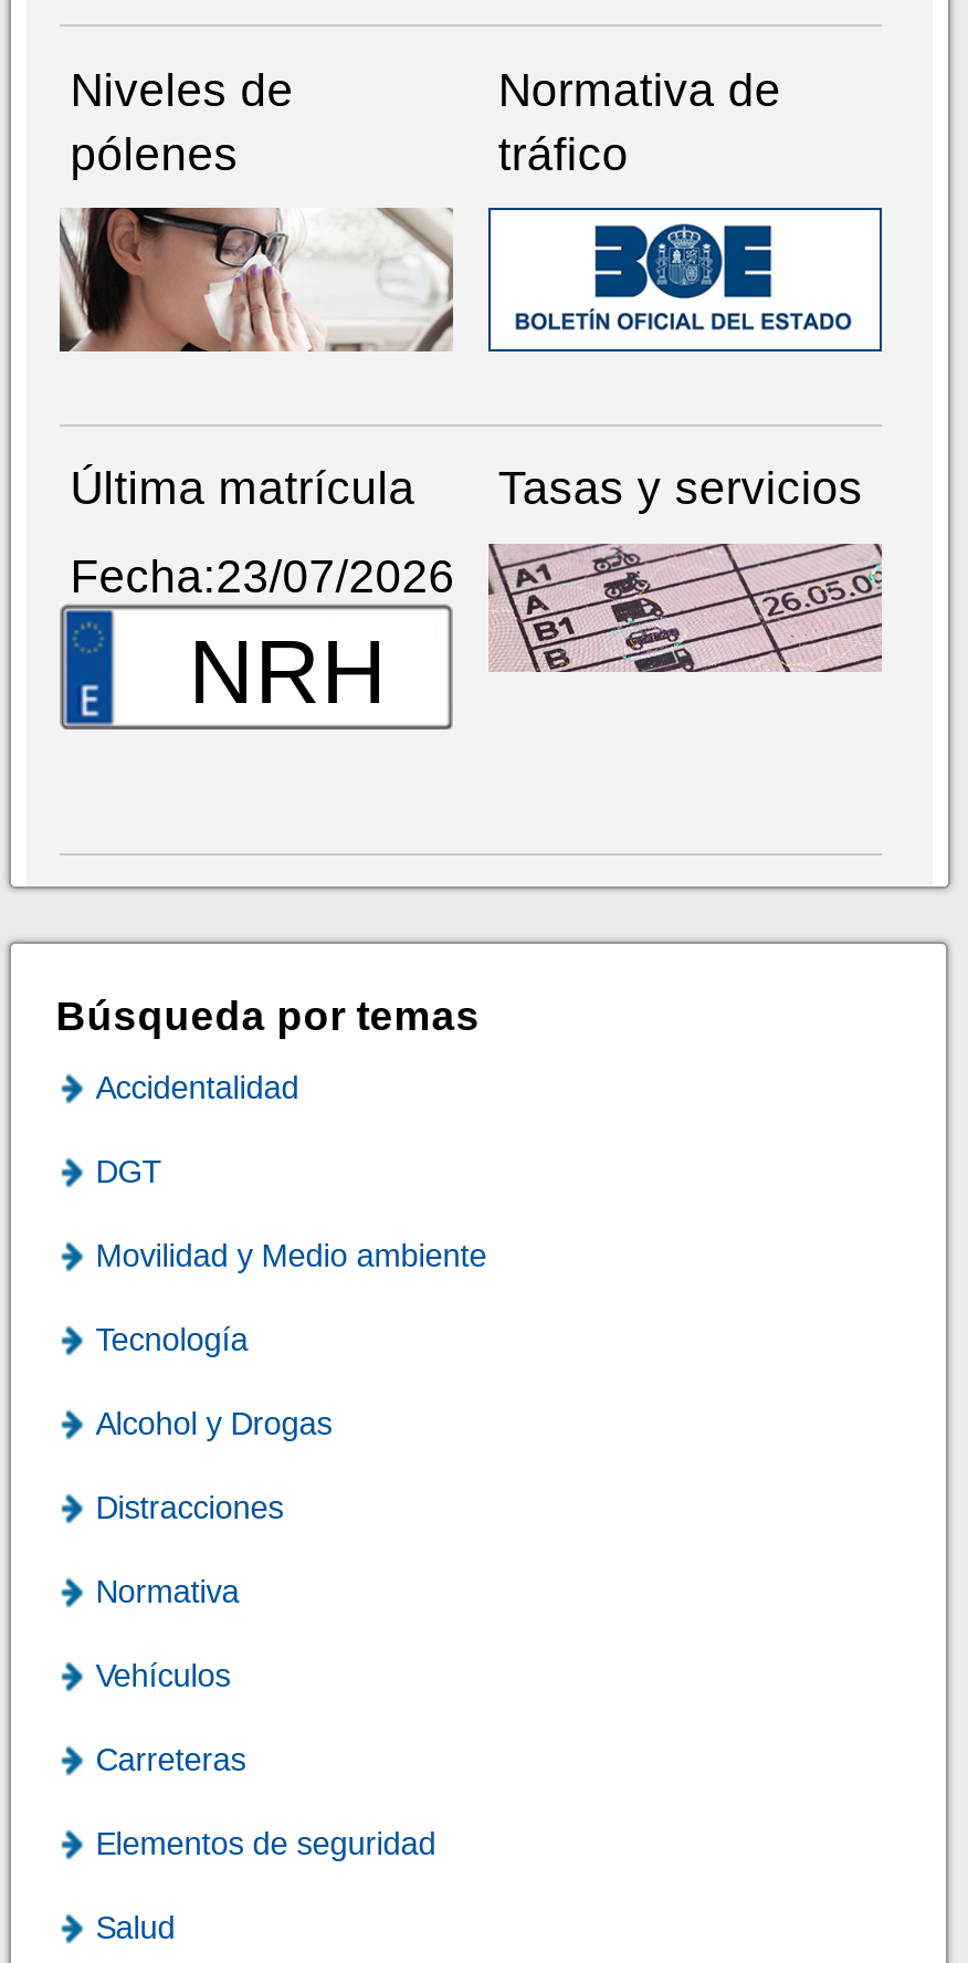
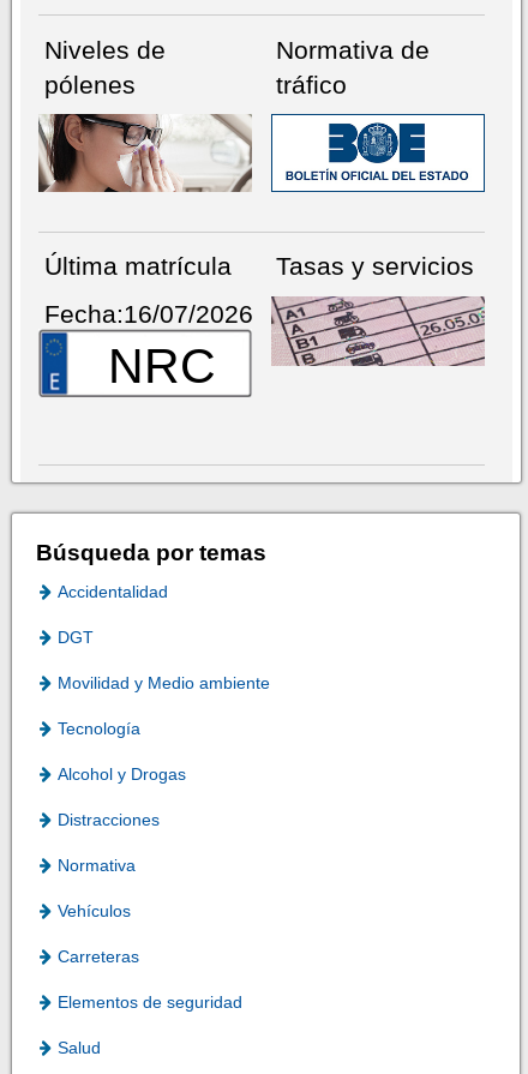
[70,550,455,723] Fecha:23/07/2026 | NRH -> [44,300,253,394] Fecha:16/07/2026 | NRC

